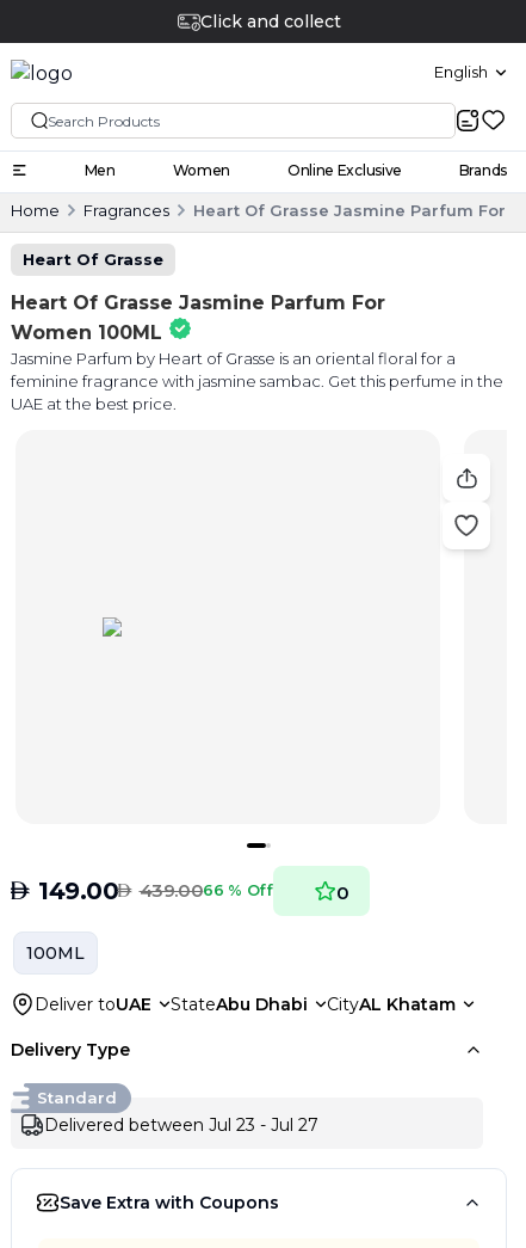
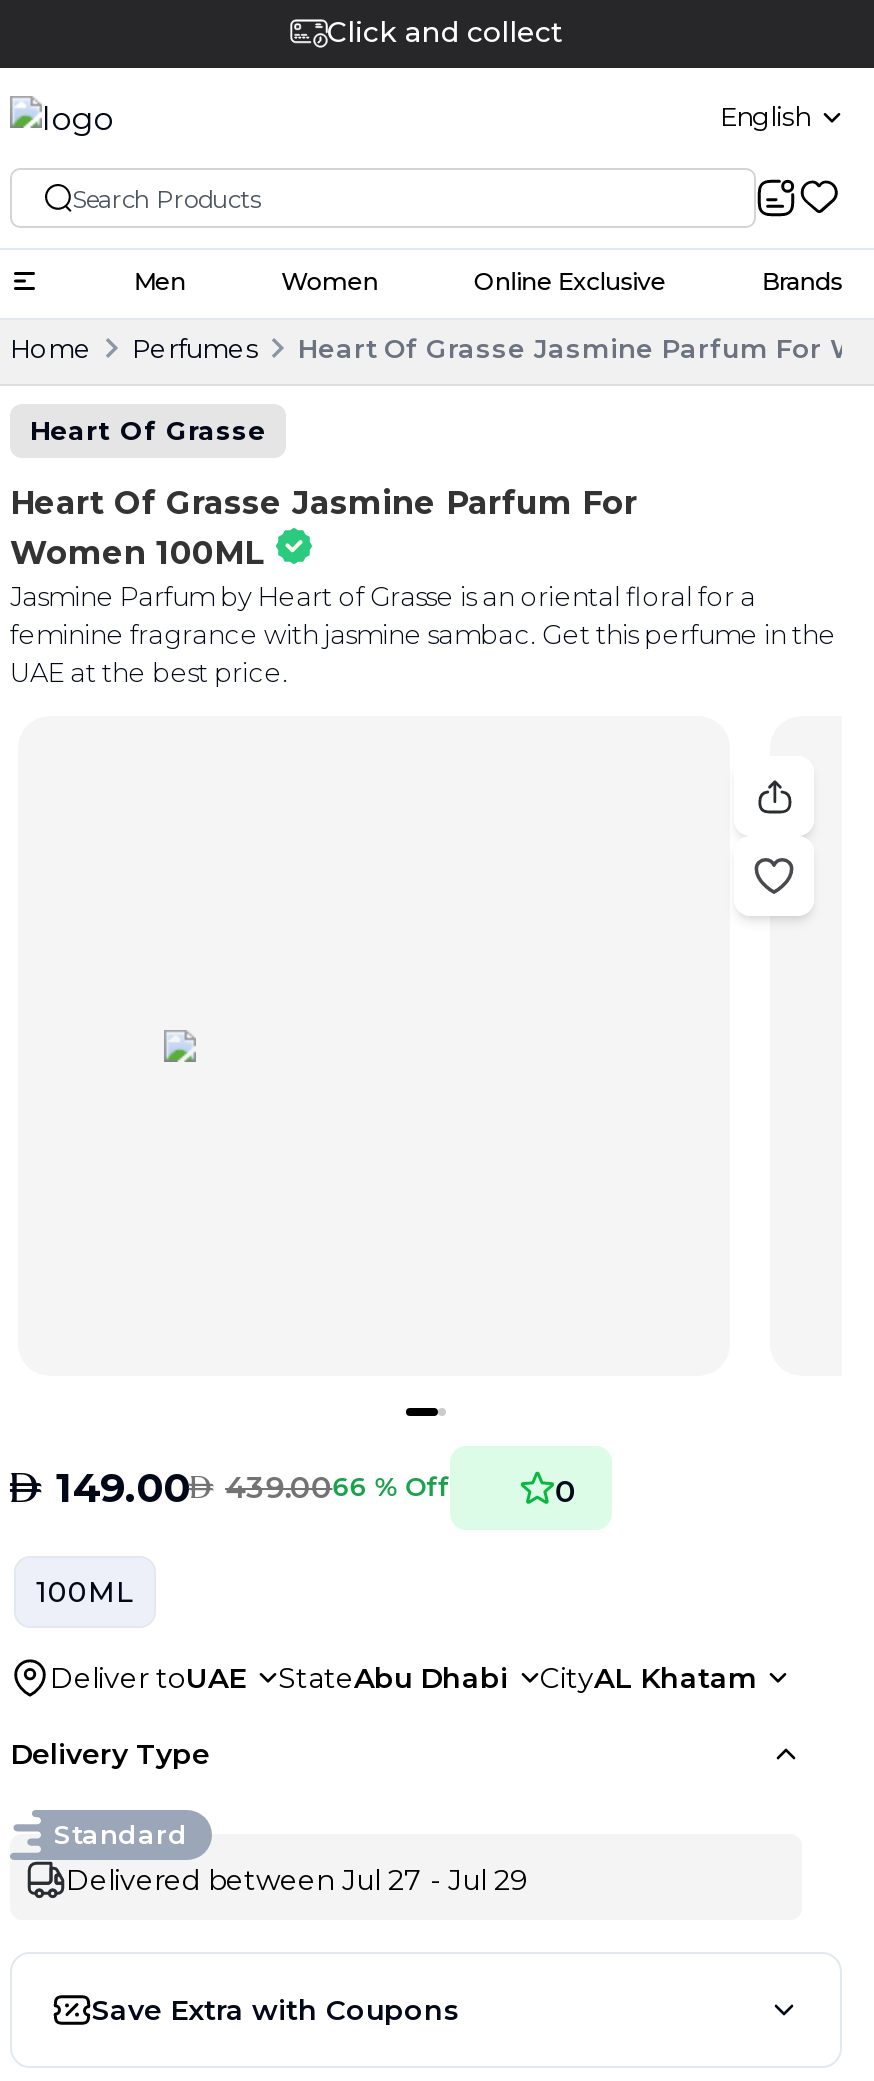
[83,200,169,219] Fragrances -> [132,331,258,363] Perfumes
[44,1114,318,1135] Delivered between Jul 23 - Jul 27 -> [66,1861,528,1897] Delivered between Jul 27 - Jul 29

